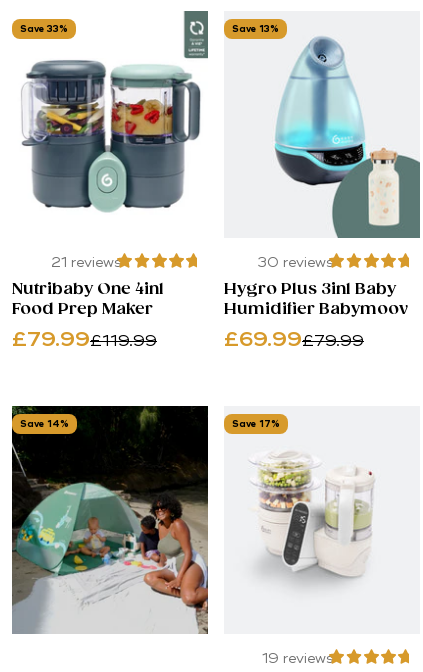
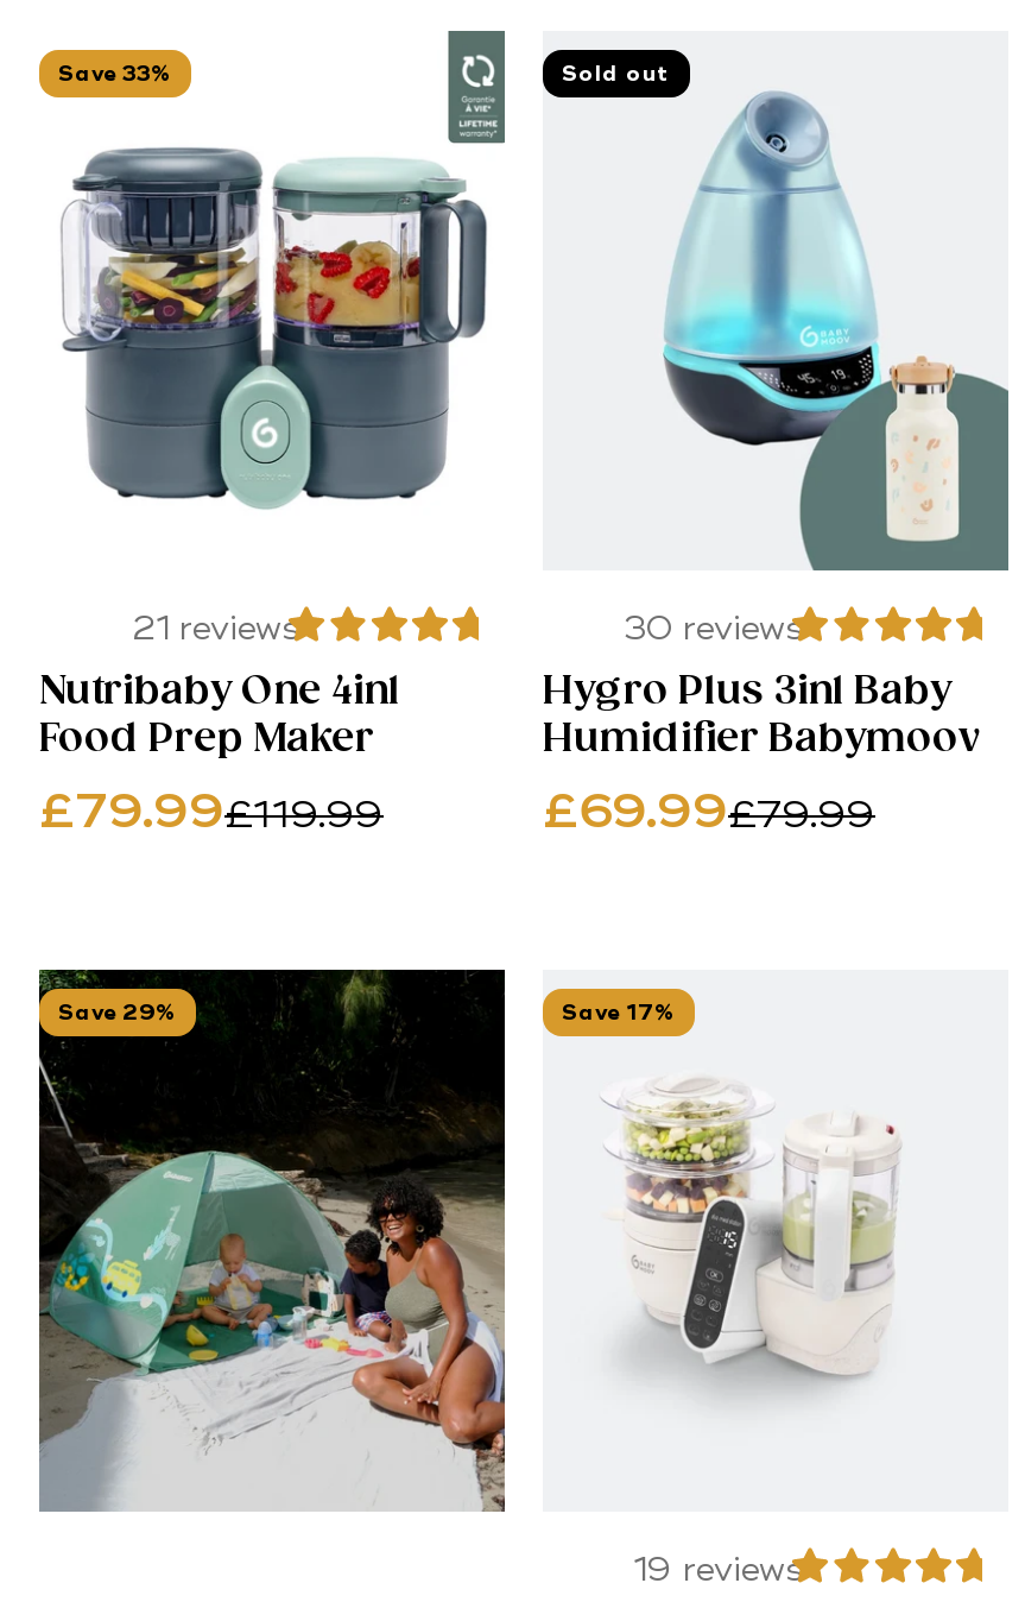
[232,23,279,35] Save 13% -> [562,58,671,87] Sold out
[20,418,69,430] Save 14% -> [58,999,177,1028] Save 29%

